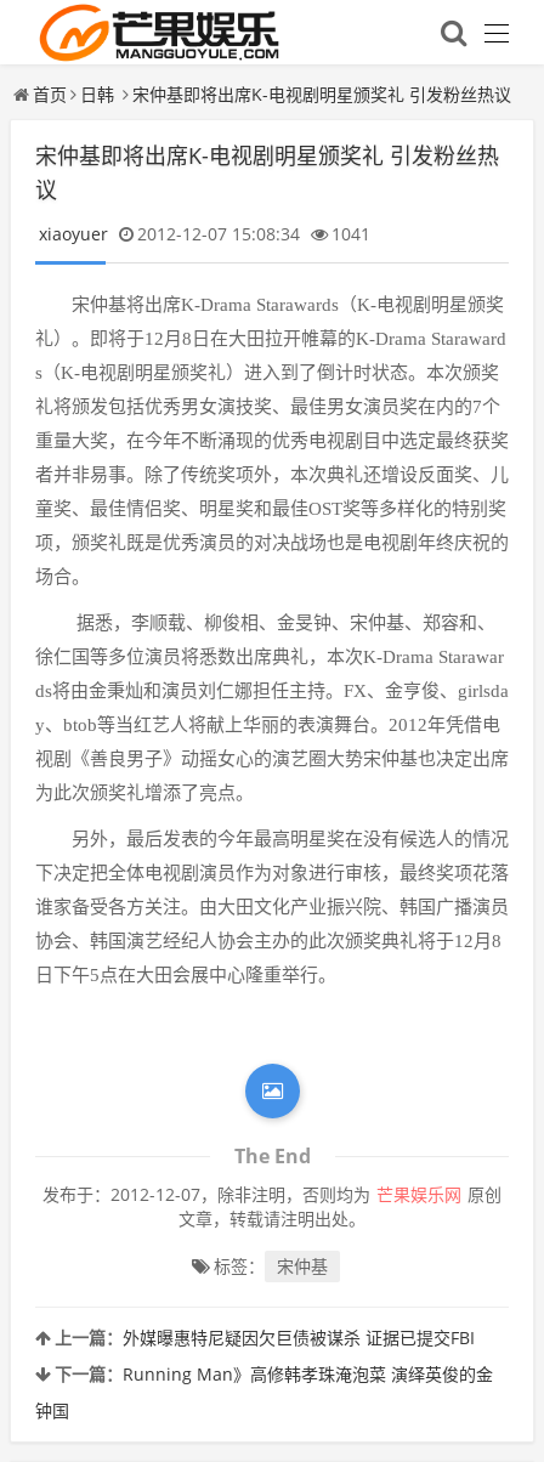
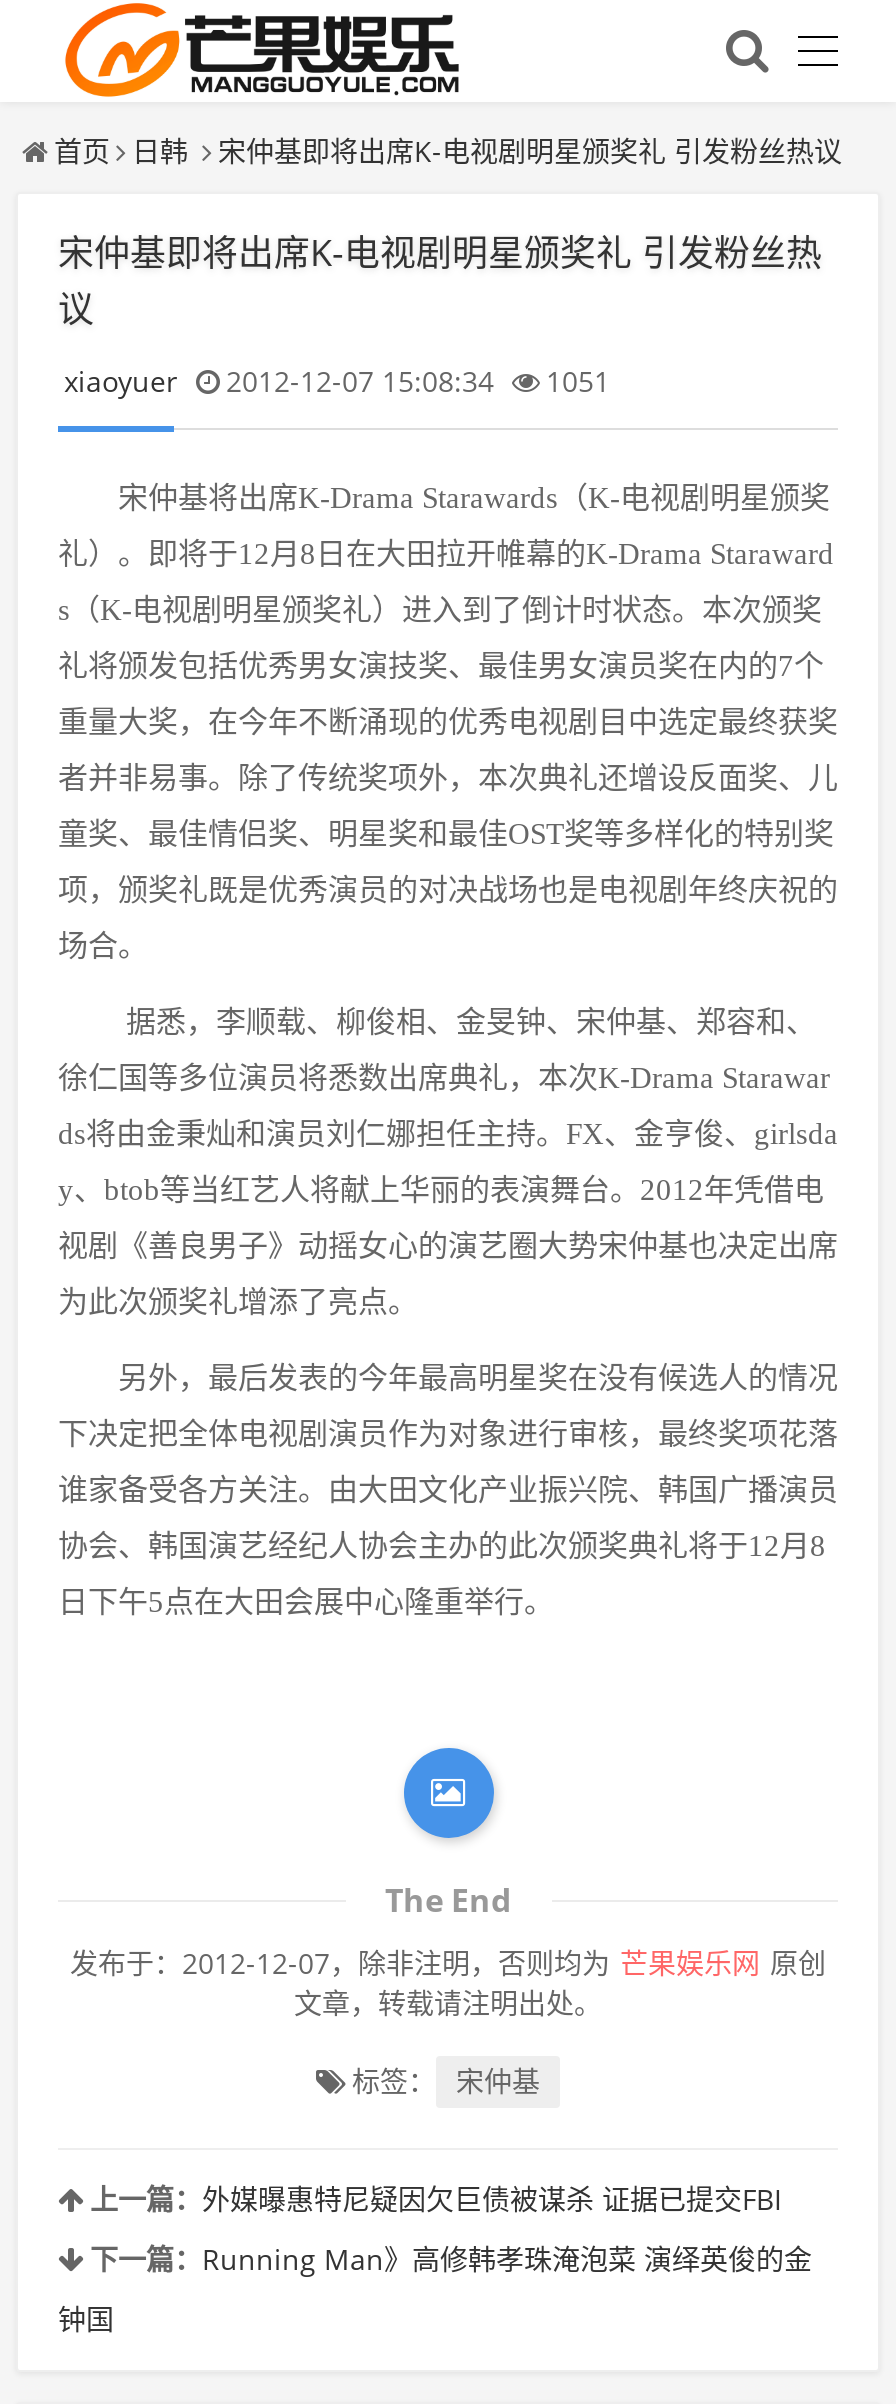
[39,222,370,245] xiaoyuer 2012-12-07 15:08:34 1041 -> [64,362,610,400] xiaoyuer 2012-12-07 15:08:34 1051

